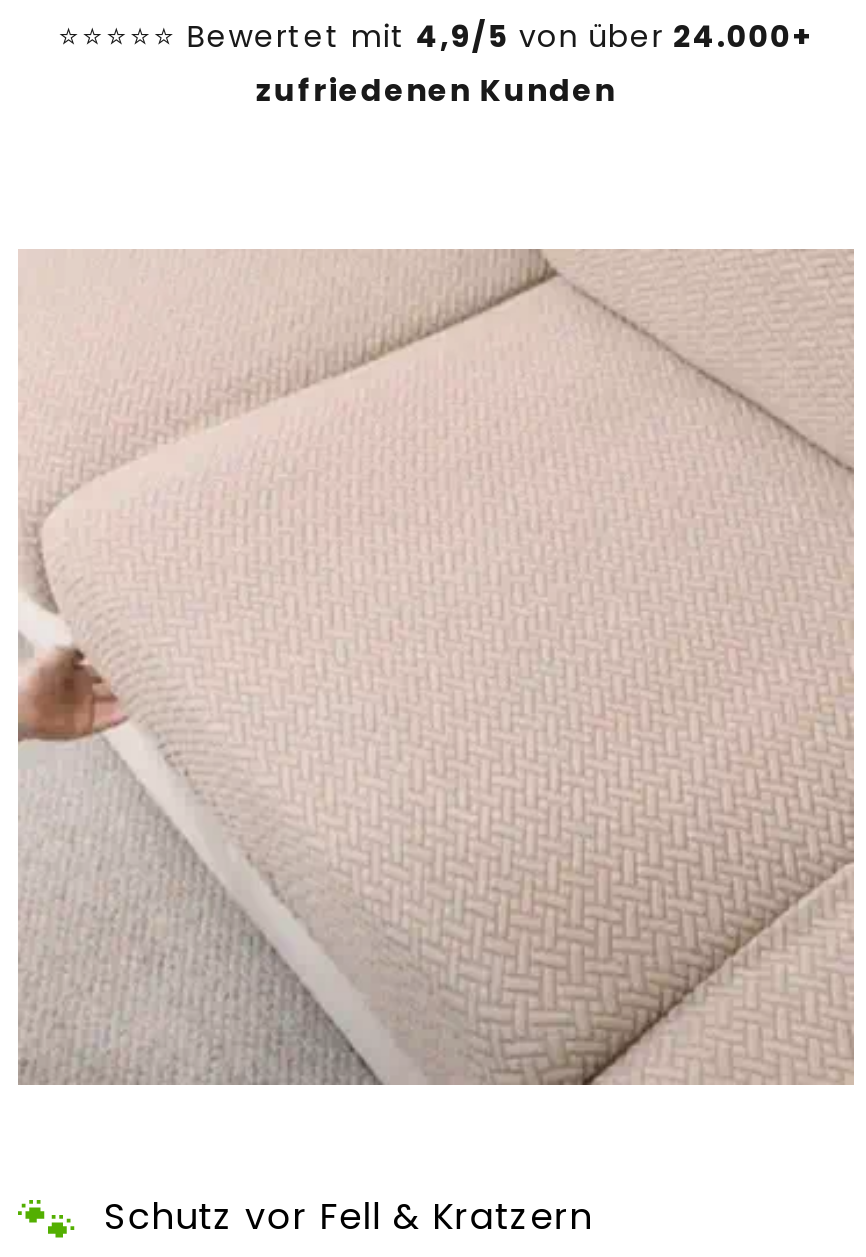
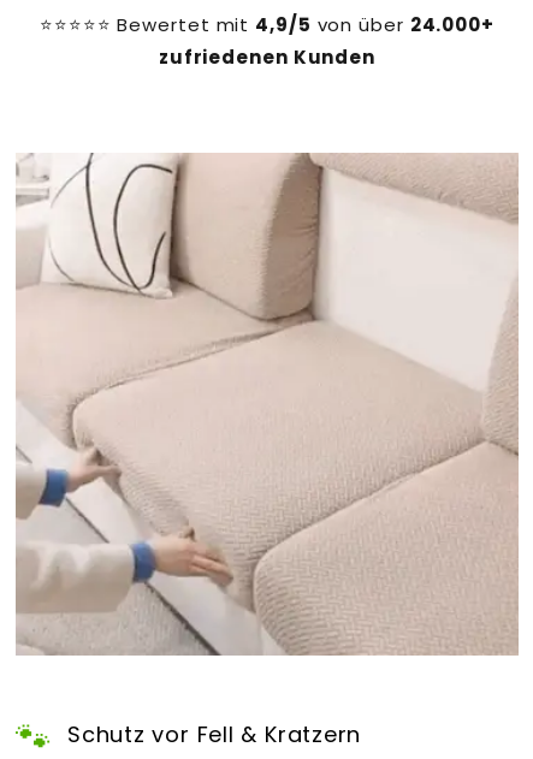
[18,249,854,1085] [image] -> [16,153,519,656] [image]

